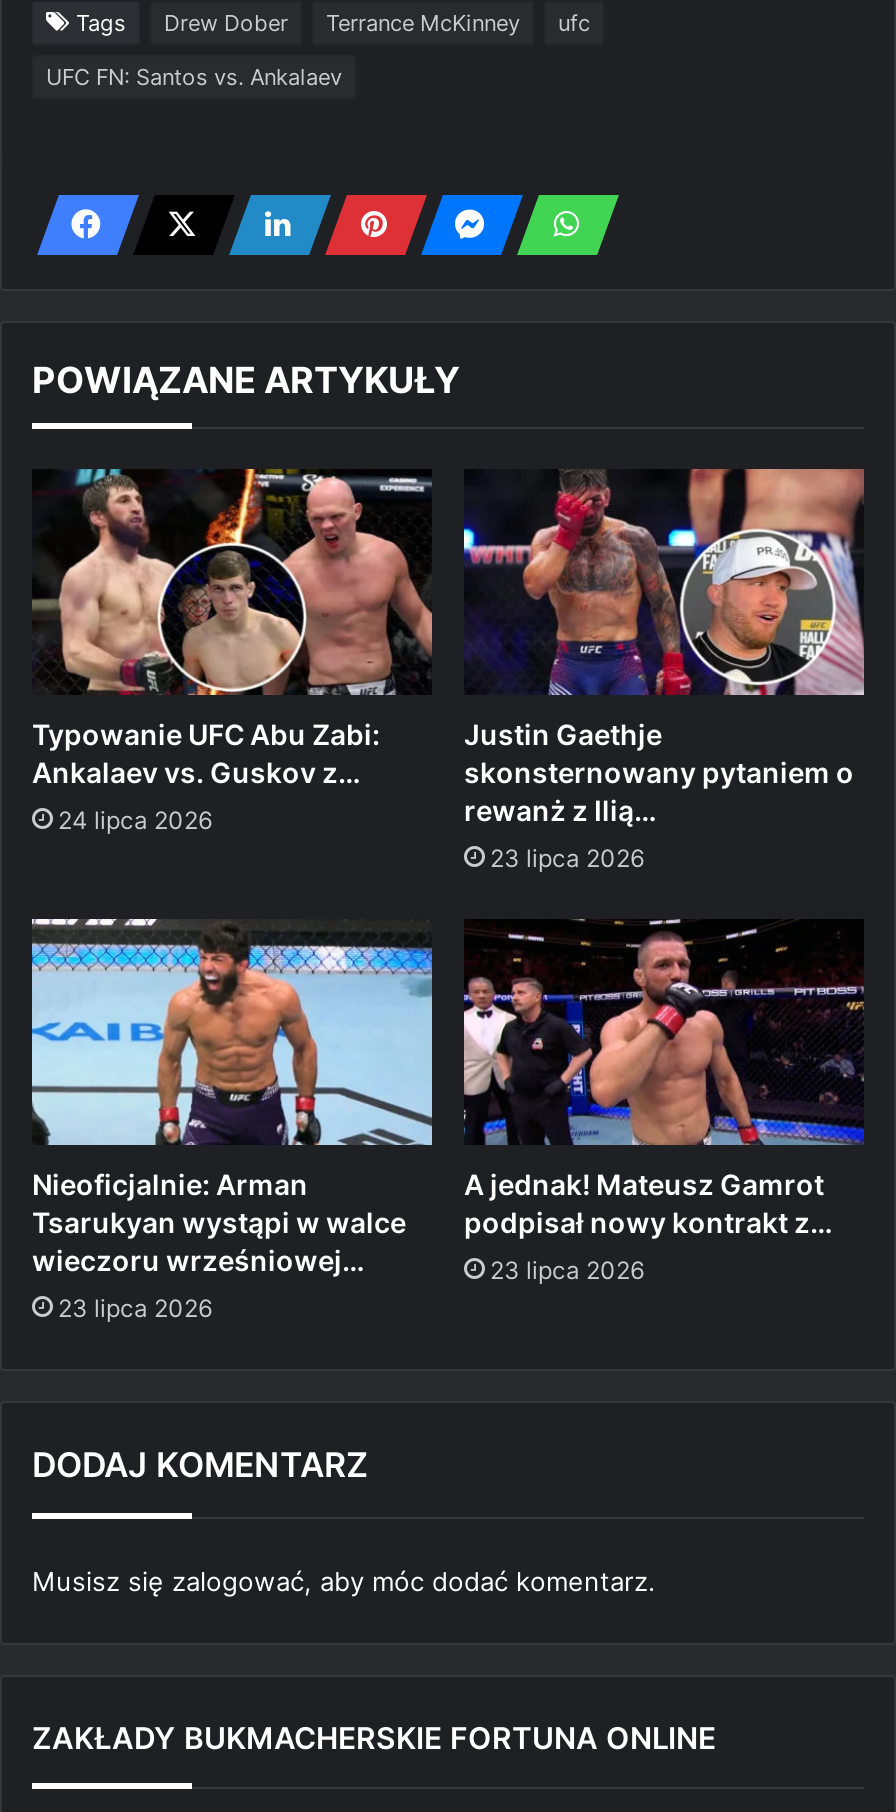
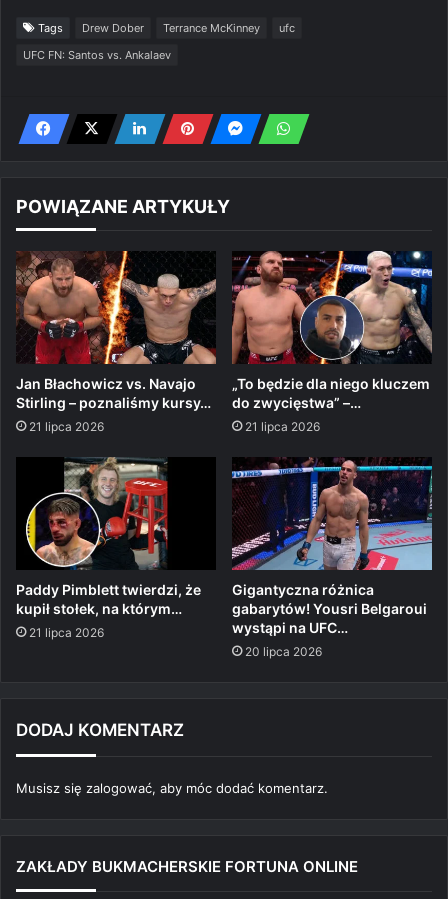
[32,467,434,789] [image] | Typowanie UFC Abu Zabi: | Ankalaev vs. Guskov z… -> [15,251,217,411] [image] | Jan Błachowicz vs. Navajo | Stirling – poznaliśmy kursy…
[462,467,866,827] [image] | Justin Gaethje | skonsternowany pytaniem o | rewanż z Ilią… -> [231,250,433,411] [image] | „To będzie dla niego kluczem | do zwycięstwa” –…
[58,805,212,835] 24 lipca 2026 -> [29,419,104,434] 21 lipca 2026
[490,843,644,873] 23 lipca 2026 -> [245,419,320,434] 21 lipca 2026
[30,917,434,1276] [image] | Nieoficjalnie: Arman | Tsarukyan wystąpi w walce | wieczoru wrześniowej… -> [16,457,216,617] [image] | Paddy Pimblett twierdzi, że | kupił stołek, na którym…
[462,917,866,1238] [image] | A jednak! Mateusz Gamrot | podpisał nowy kontrakt z… -> [231,458,433,636] [image] | Gigantyczna różnica | gabarytów! Yousri Belgaroui | wystąpi na UFC…
[490,1254,644,1284] 23 lipca 2026 -> [245,644,322,659] 20 lipca 2026
[58,1292,212,1322] 23 lipca 2026 -> [29,625,104,640] 21 lipca 2026

